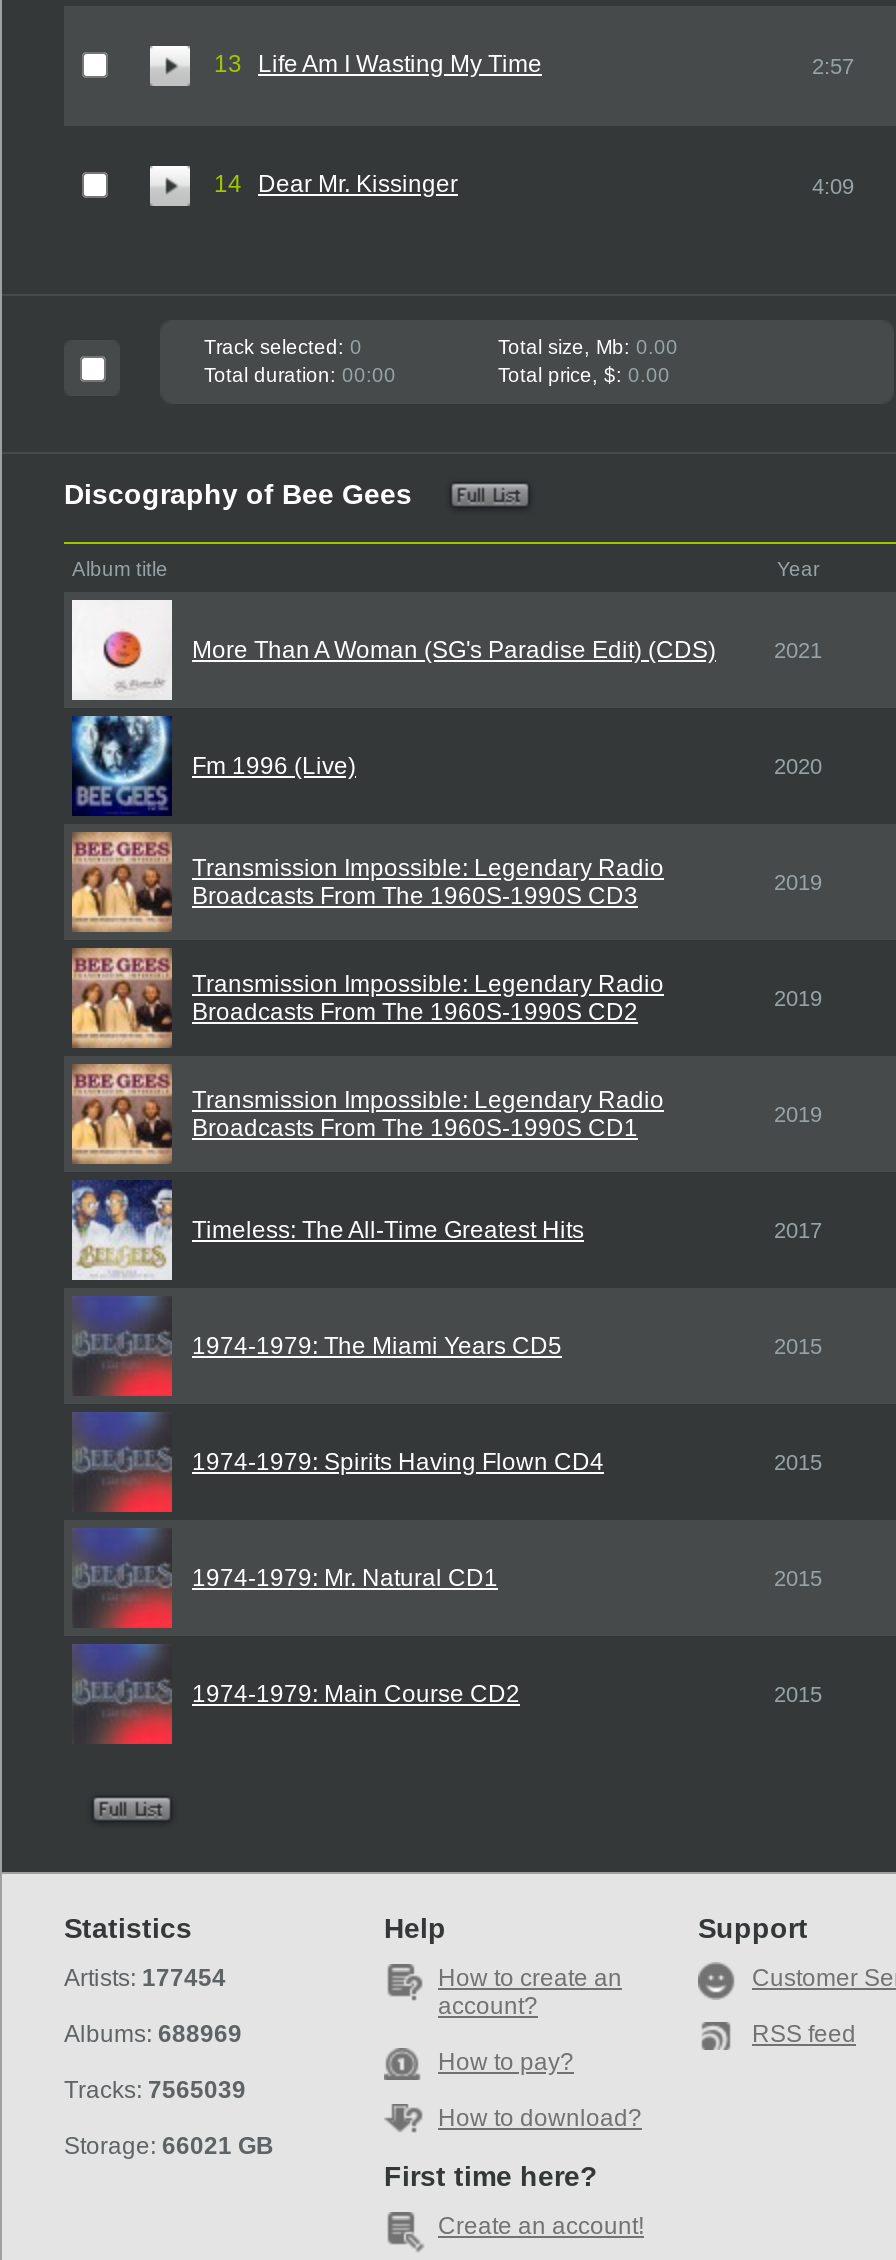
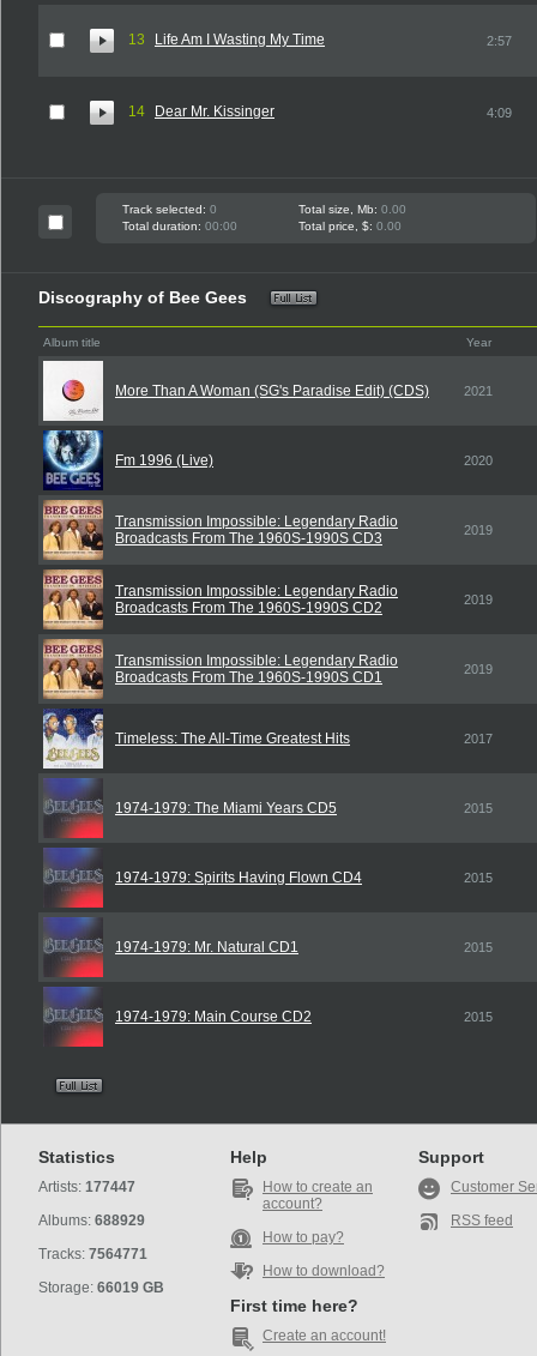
[64,1964,226,1992] Artists: 177454 -> [38,1179,135,1195] Artists: 177447
[64,2020,242,2048] Albums: 688969 -> [38,1212,145,1229] Albums: 688929
[64,2076,246,2104] Tracks: 7565039 -> [38,1246,147,1262] Tracks: 7564771
[64,2132,274,2160] Storage: 66021 GB -> [38,1279,164,1296] Storage: 66019 GB

